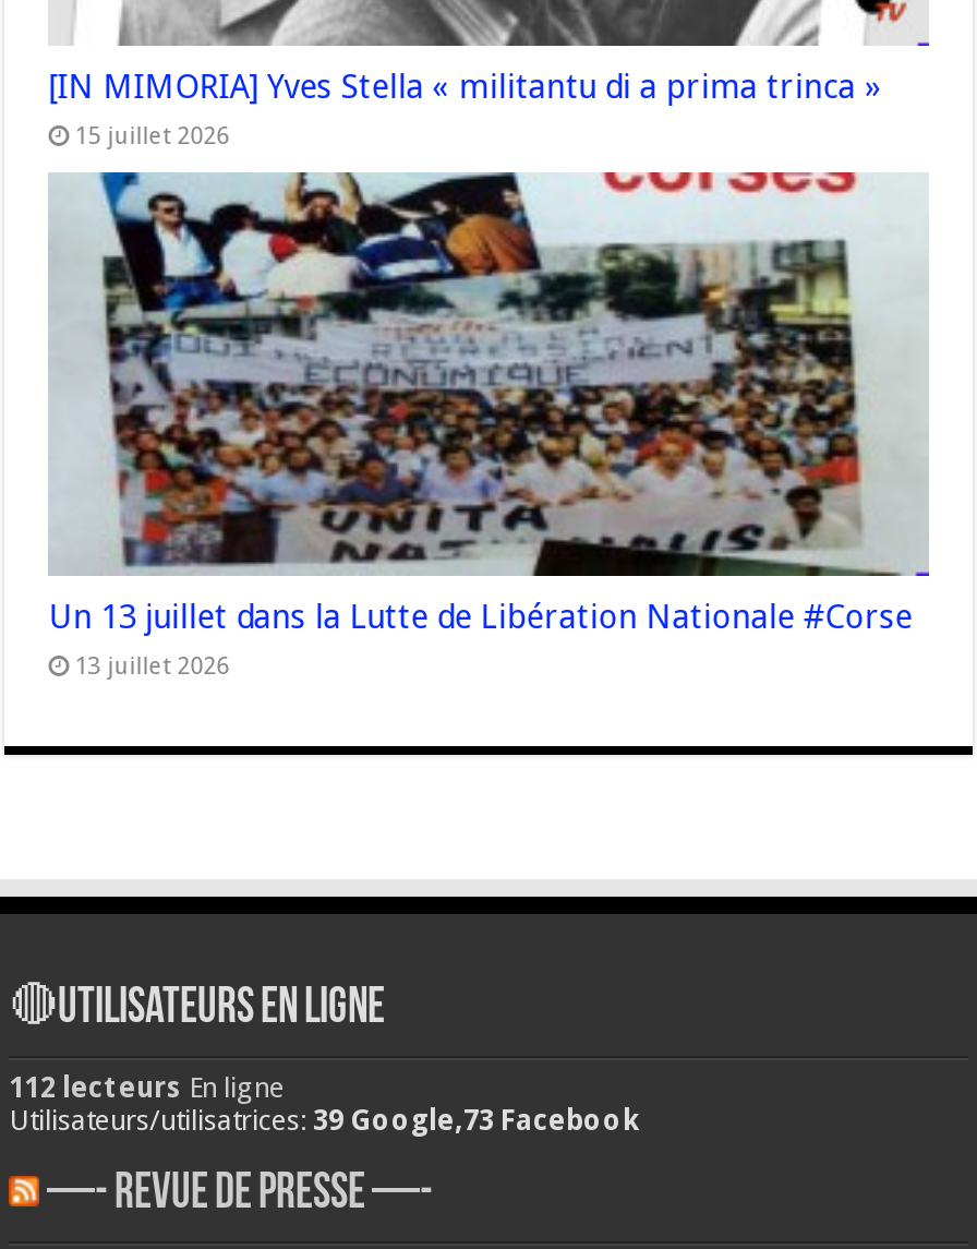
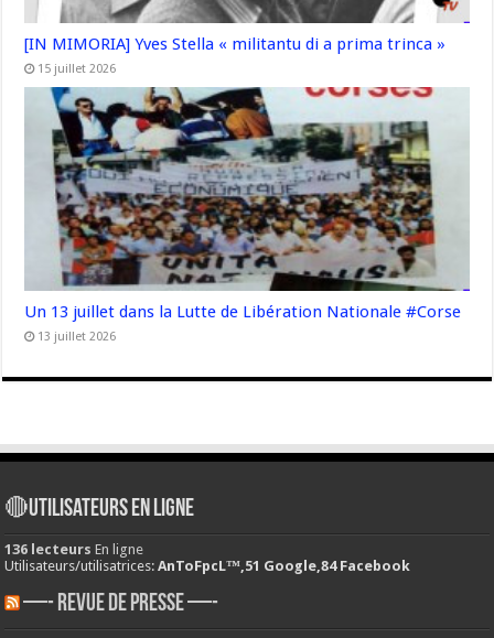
[10,1072,285,1105] 112 lecteurs En ligne -> [5,541,144,558] 136 lecteurs En ligne
[10,1105,640,1138] Utilisateurs/utilisatrices: 39 Google,73 Facebook -> [5,558,411,575] Utilisateurs/utilisatrices: AnToFpcL™,51 Google,84 Facebook

